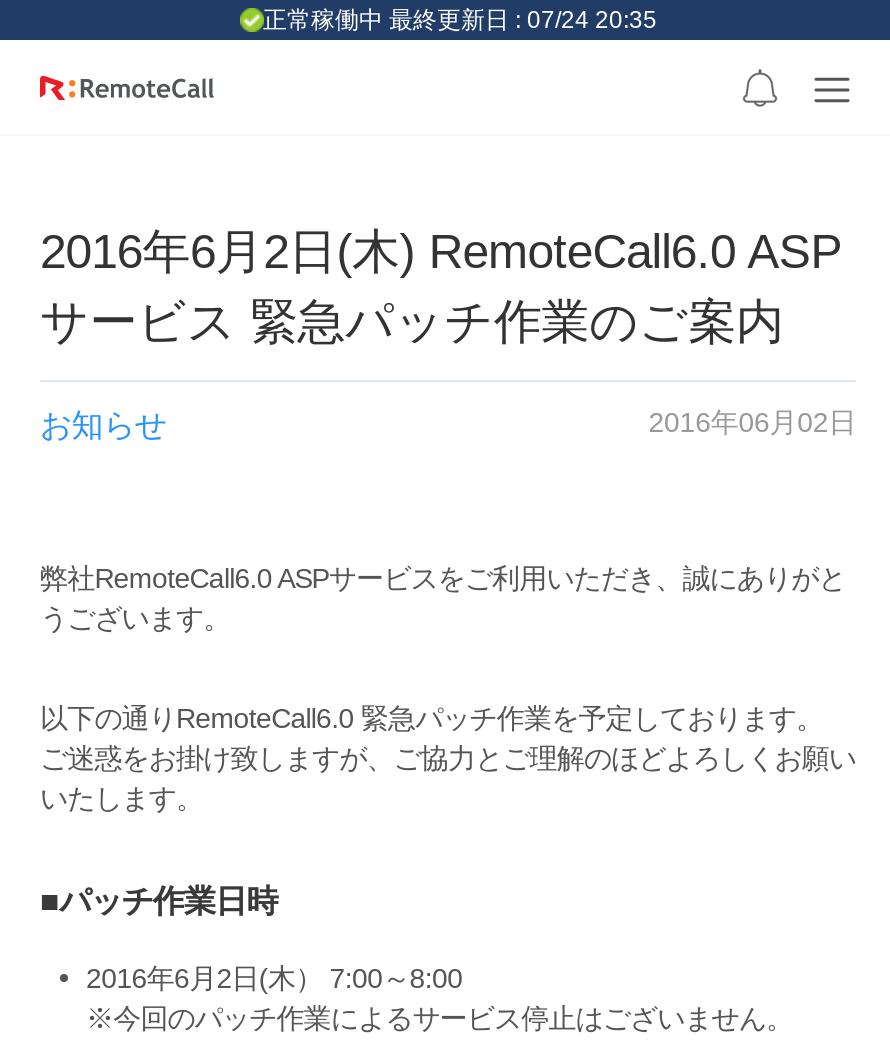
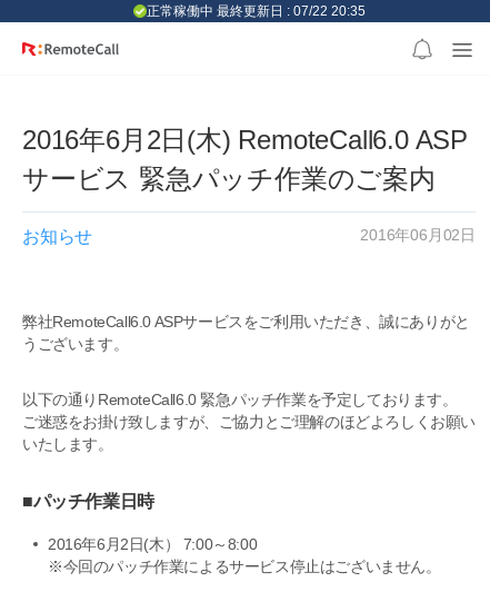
[263,5,657,33] 正常稼働中 最終更新日 : 07/24 20:35 -> [146,3,365,18] 正常稼働中 最終更新日 : 07/22 20:35

